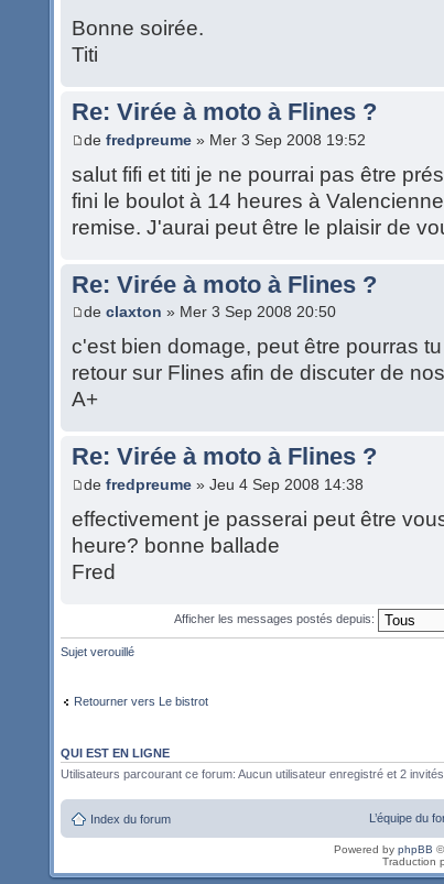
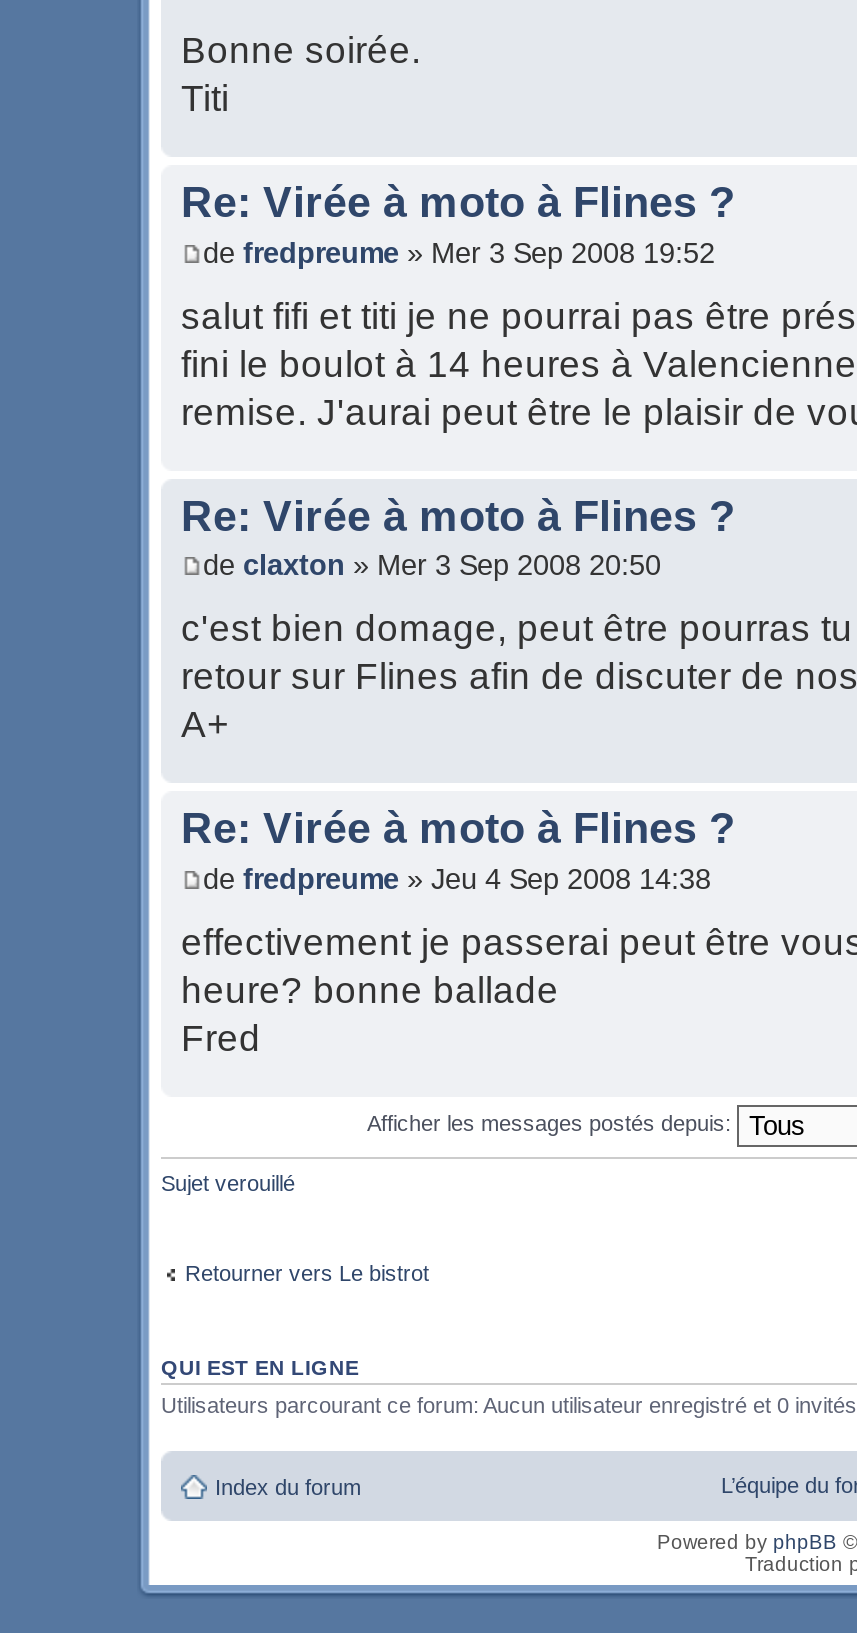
[61,767,444,780] Utilisateurs parcourant ce forum: Aucun utilisateur enregistré et 2 invités -> [161,1392,857,1416] Utilisateurs parcourant ce forum: Aucun utilisateur enregistré et 0 invités

